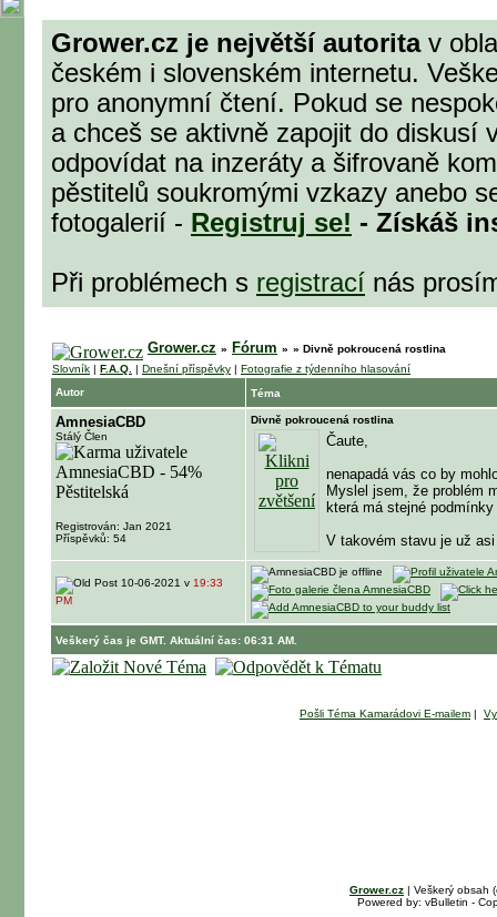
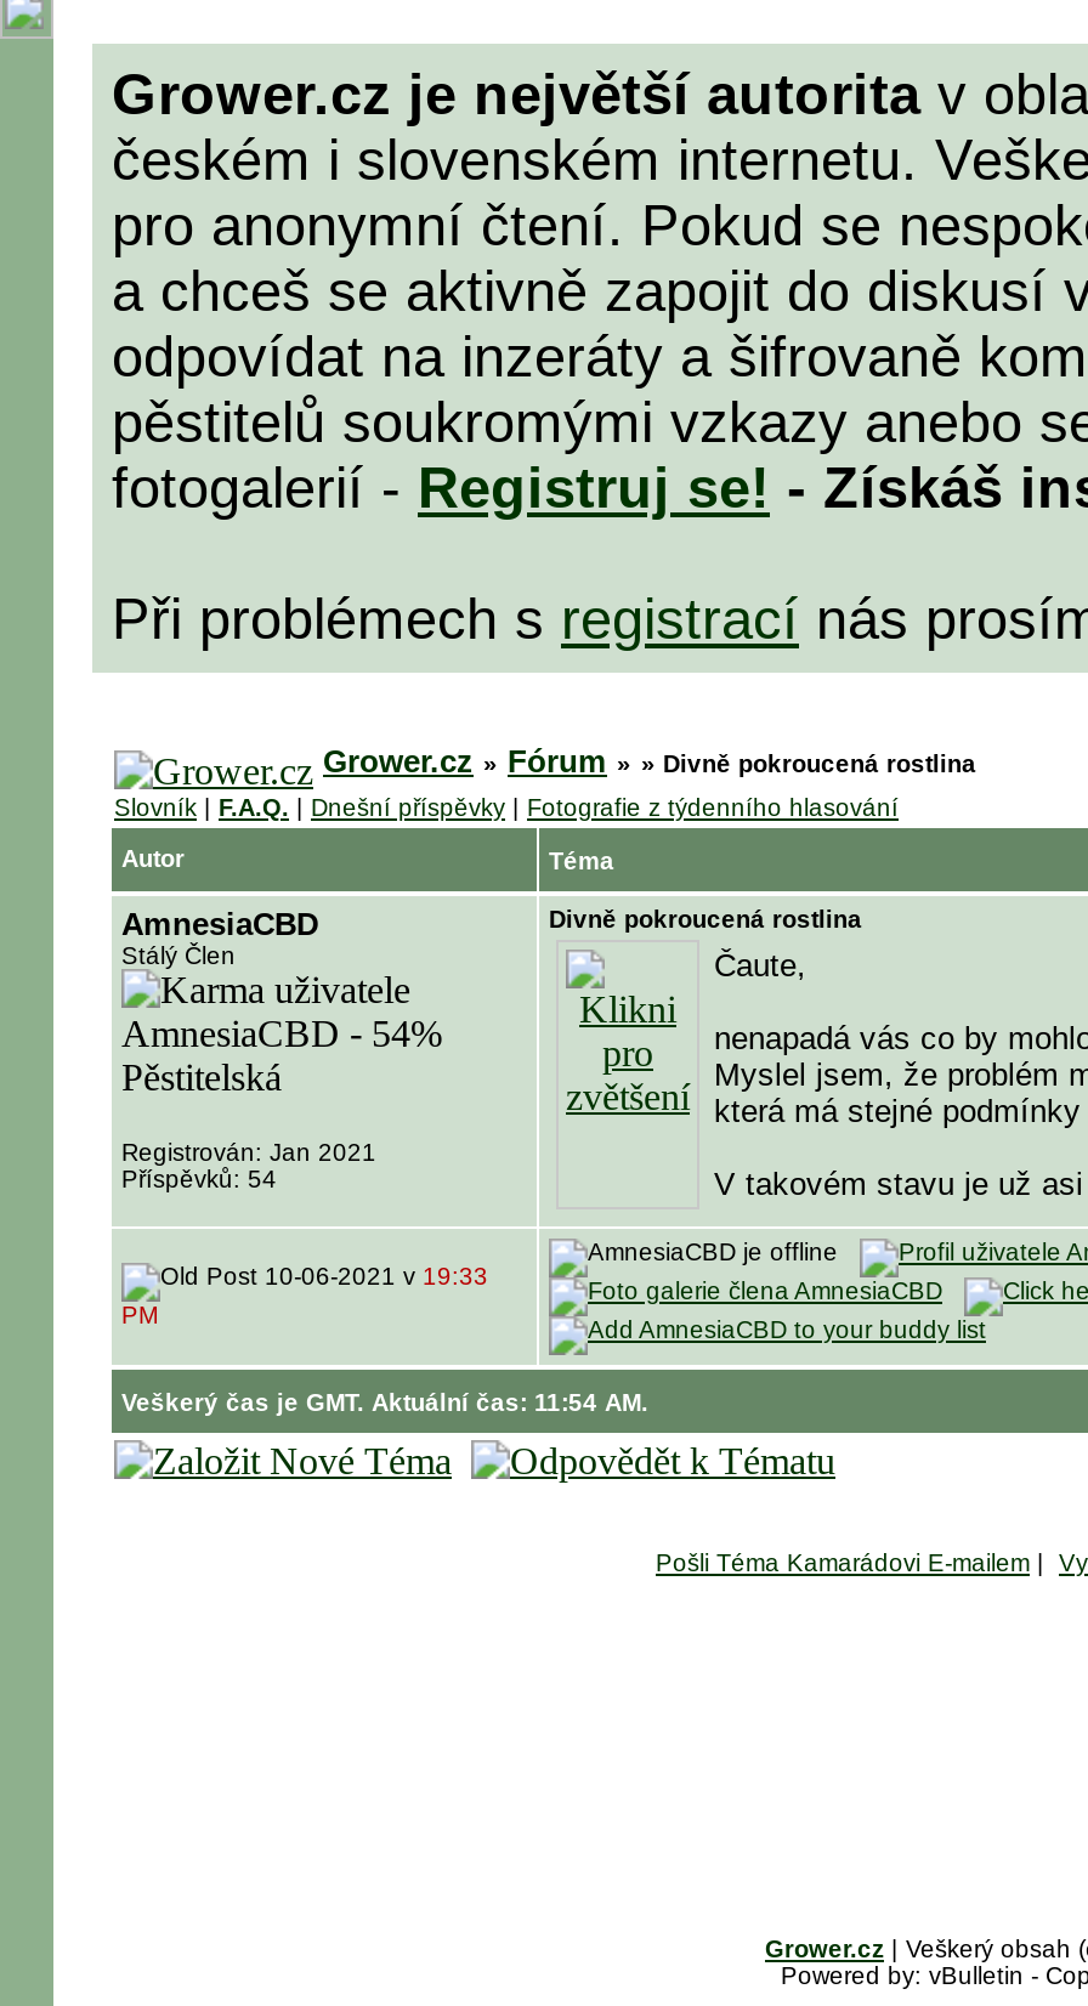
[55,634,297,646] Veškerý čas je GMT. Aktuální čas: 06:31 AM. -> [121,1389,648,1416] Veškerý čas je GMT. Aktuální čas: 11:54 AM.

